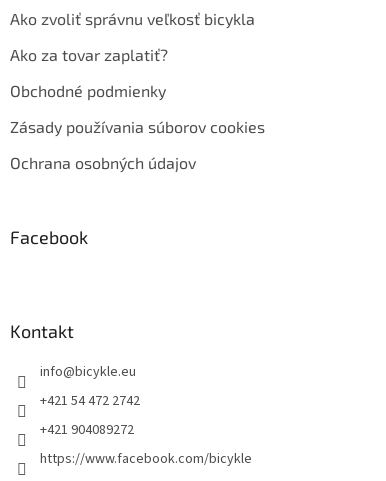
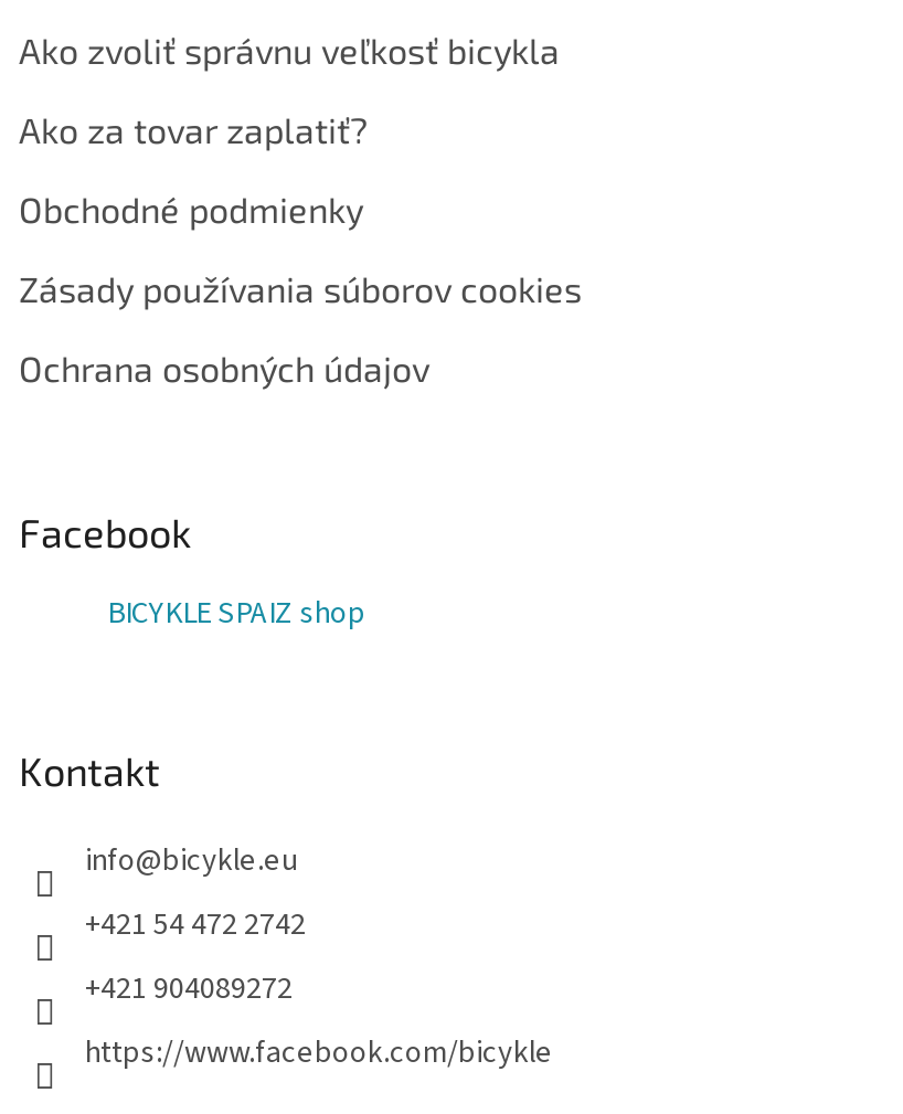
none -> [107,592,365,636] BICYKLE SPAIZ shop

